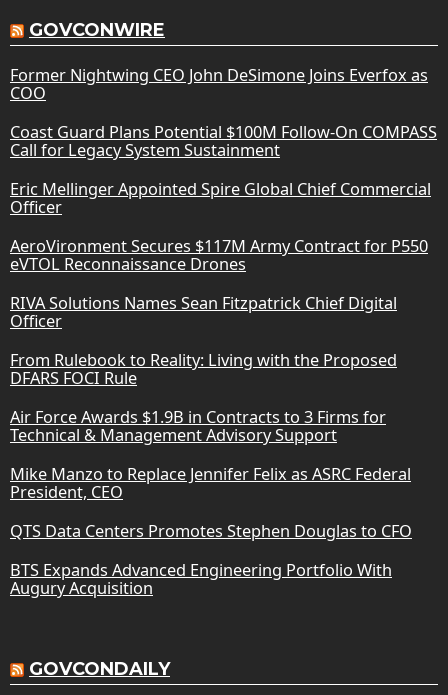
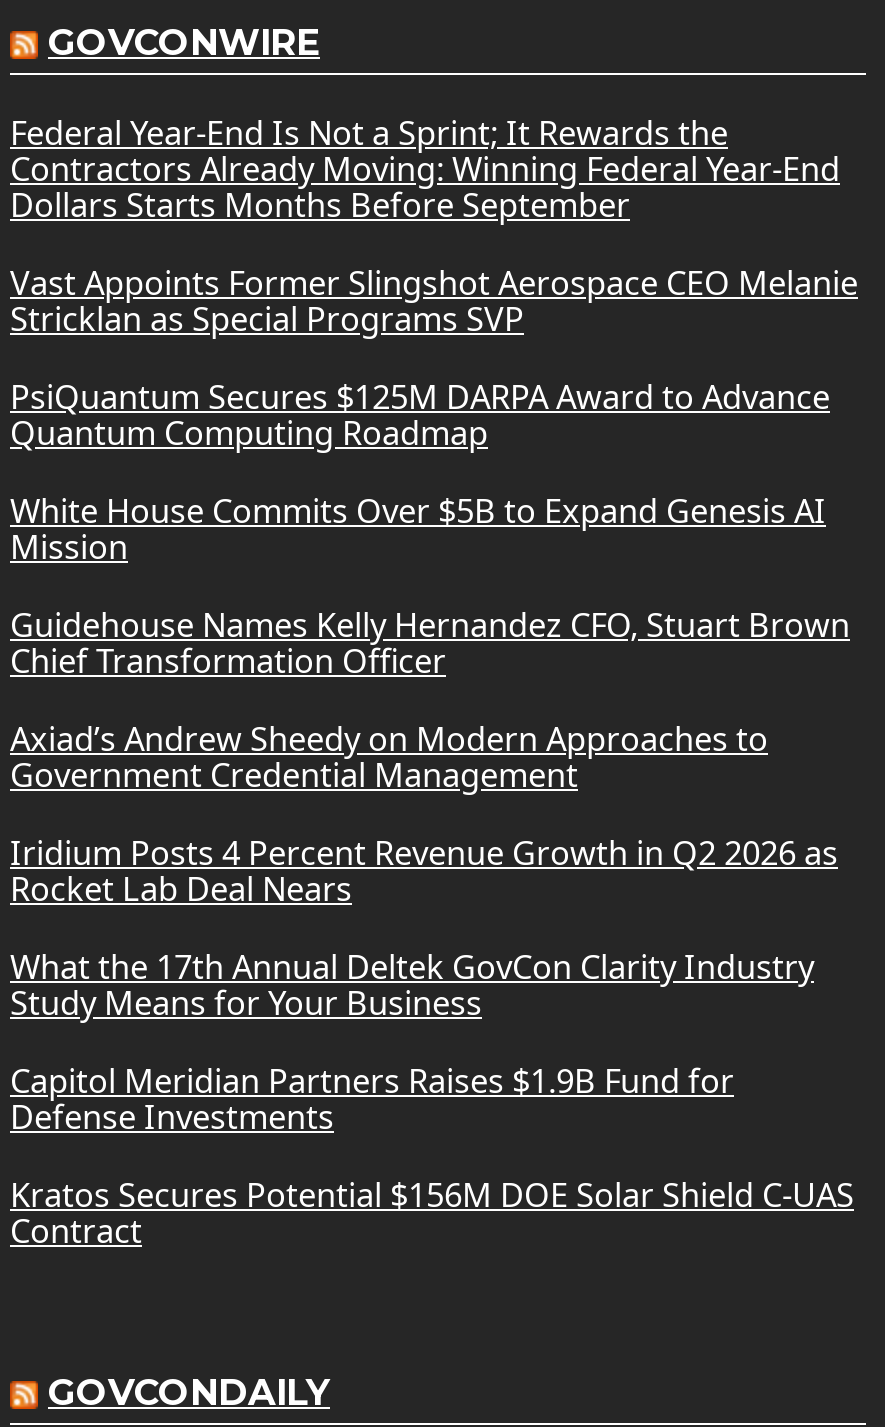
[10,64,428,104] Former Nightwing CEO John DeSimone Joins Everfox as | COO -> [10,111,840,227] Federal Year-End Is Not a Sprint; It Rewards the | Contractors Already Moving: Winning Federal Year-End | Dollars Starts Months Before September
[10,121,437,161] Coast Guard Plans Potential $100M Follow-On COMPASS | Call for Legacy System Sustainment -> [10,261,858,341] Vast Appoints Former Slingshot Aerospace CEO Melanie | Stricklan as Special Programs SVP
[10,178,431,218] Eric Mellinger Appointed Spire Global Chief Commercial | Officer -> [10,375,830,455] PsiQuantum Secures $125M DARPA Award to Advance | Quantum Computing Roadmap
[10,235,428,275] AeroVironment Secures $117M Army Contract for P550 | eVTOL Reconnaissance Drones -> [10,489,826,569] White House Commits Over $5B to Expand Genesis AI | Mission
[10,292,397,332] RIVA Solutions Names Sean Fitzpatrick Chief Digital | Officer -> [10,603,850,683] Guidehouse Names Kelly Hernandez CFO, Stuart Brown | Chief Transformation Officer
[10,349,397,389] From Rulebook to Reality: Living with the Proposed | DFARS FOCI Rule -> [10,717,768,797] Axiad’s Andrew Sheedy on Modern Approaches to | Government Credential Management
[10,406,386,446] Air Force Awards $1.9B in Contracts to 3 Firms for | Technical & Management Advisory Support -> [10,831,838,911] Iridium Posts 4 Percent Revenue Growth in Q2 2026 as | Rocket Lab Deal Nears
[10,463,411,503] Mike Manzo to Replace Jennifer Felix as ASRC Federal | President, CEO -> [10,945,814,1025] What the 17th Annual Deltek GovCon Clarity Industry | Study Means for Your Business
[10,520,412,542] QTS Data Centers Promotes Stephen Douglas to CFO -> [10,1059,734,1139] Capitol Meridian Partners Raises $1.9B Fund for | Defense Investments
[10,559,392,599] BTS Expands Advanced Engineering Portfolio With | Augury Acquisition -> [10,1173,854,1253] Kratos Secures Potential $156M DOE Solar Shield C-UAS | Contract

